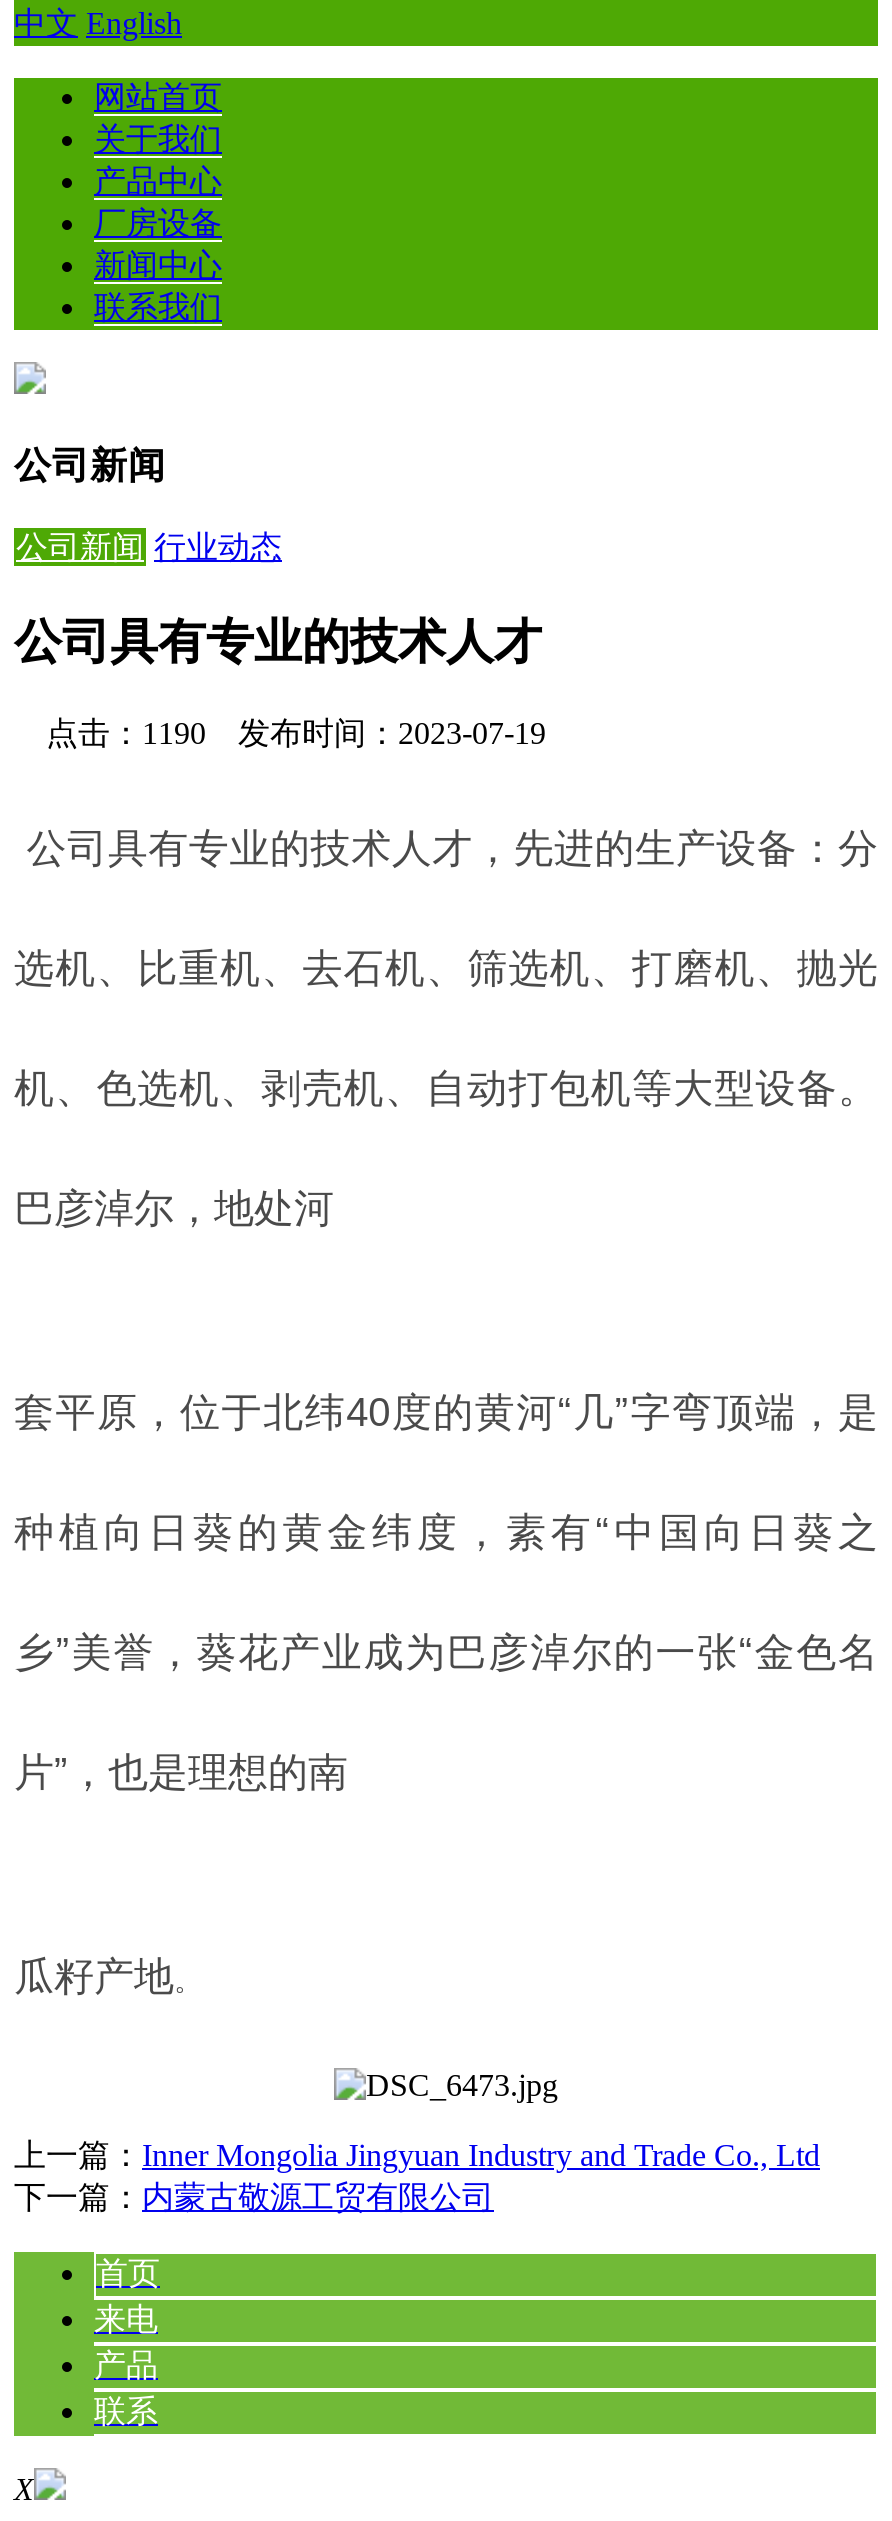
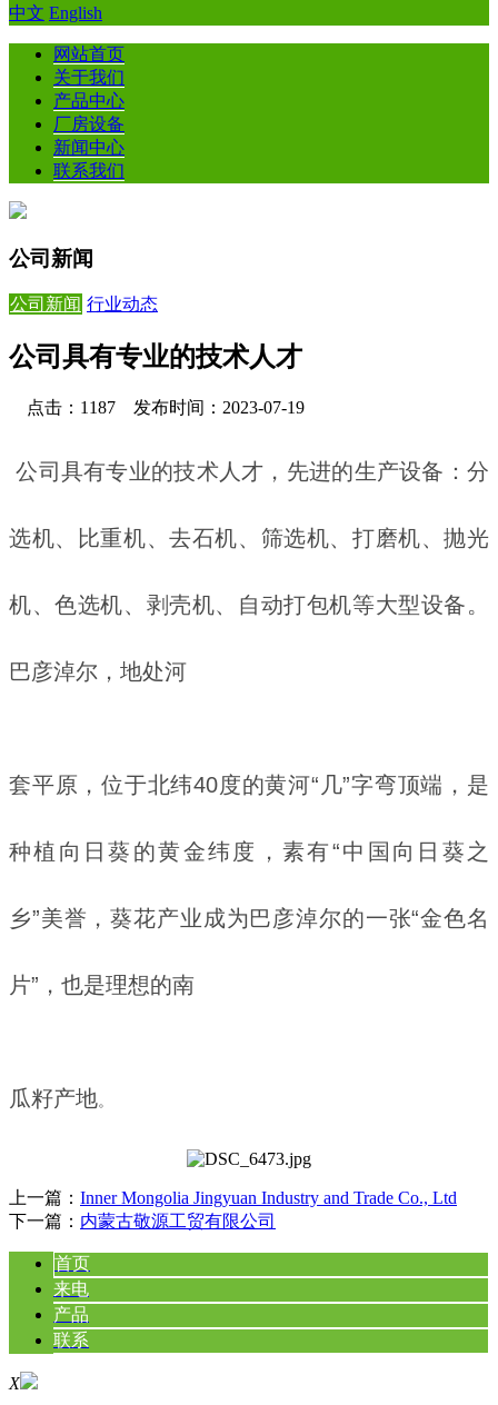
[14,716,546,750] 点击：1190 发布时间：2023-07-19 -> [9,398,305,417] 点击：1187 发布时间：2023-07-19

